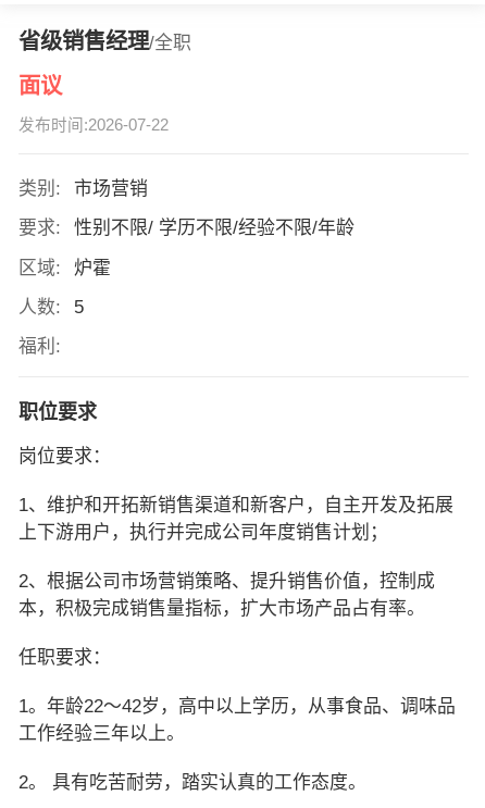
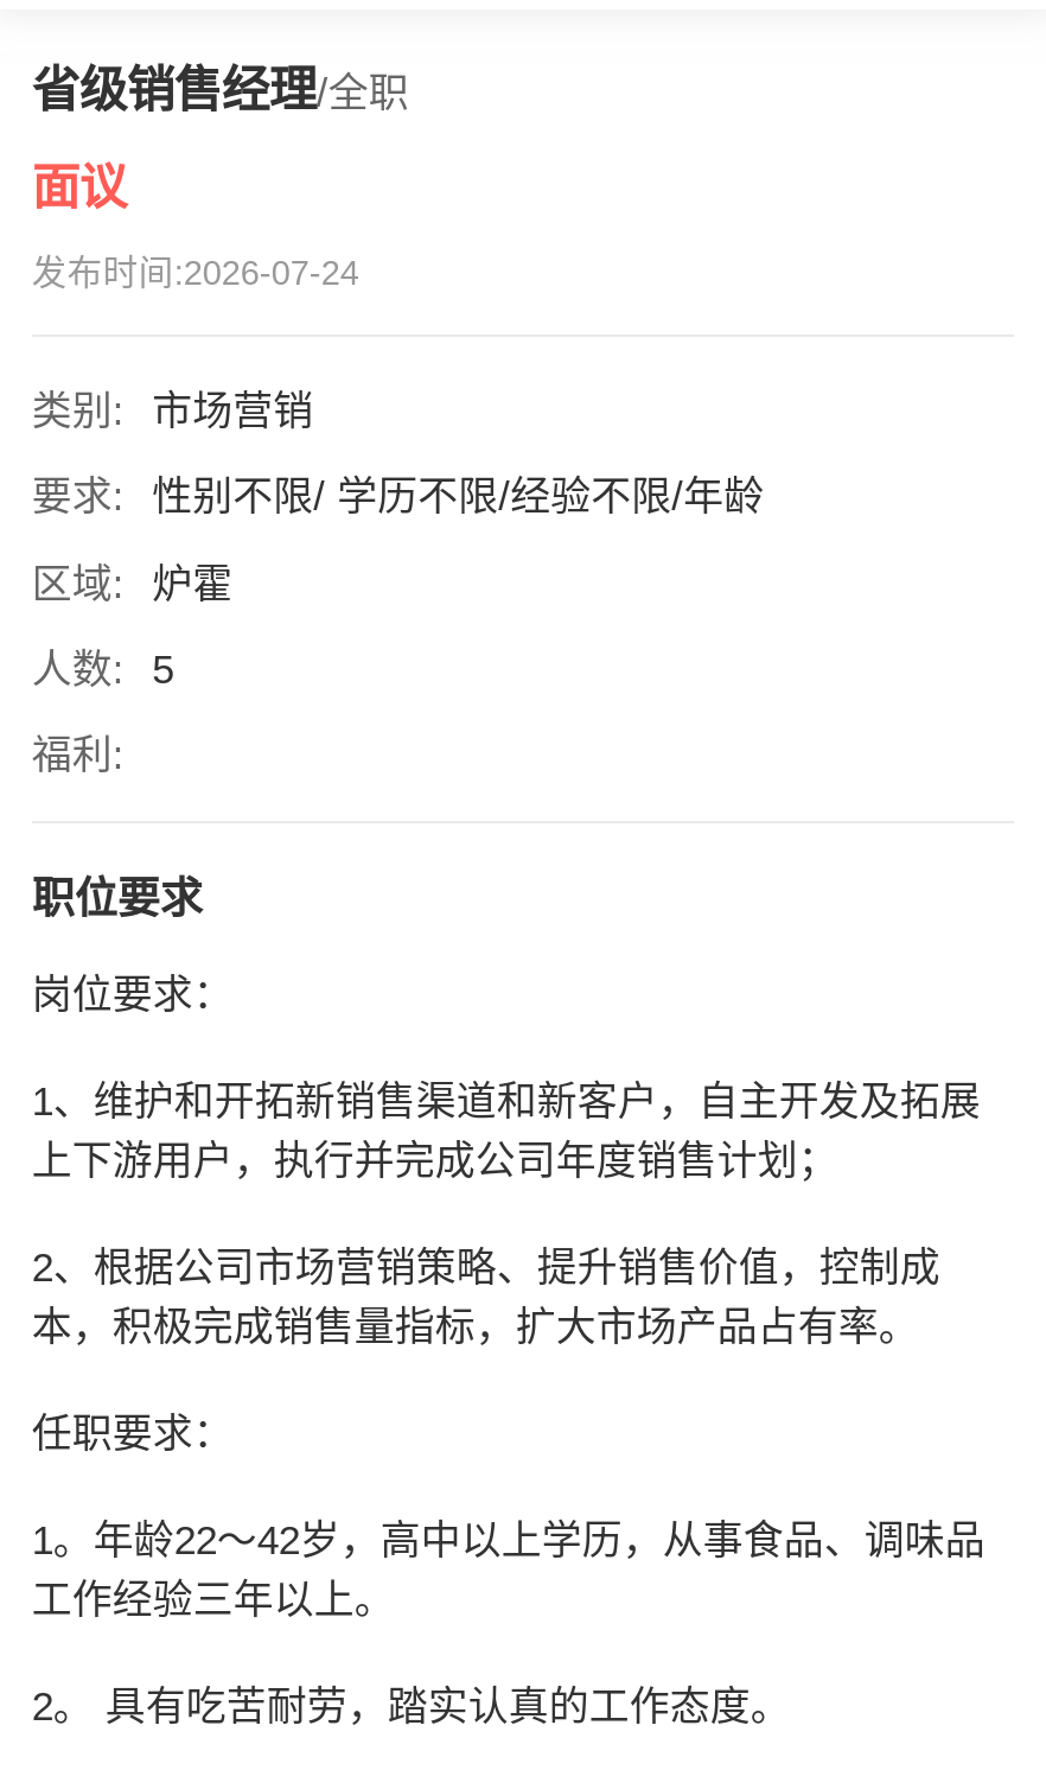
[18,117,168,134] 发布时间:2026-07-22 -> [32,254,359,292] 发布时间:2026-07-24

